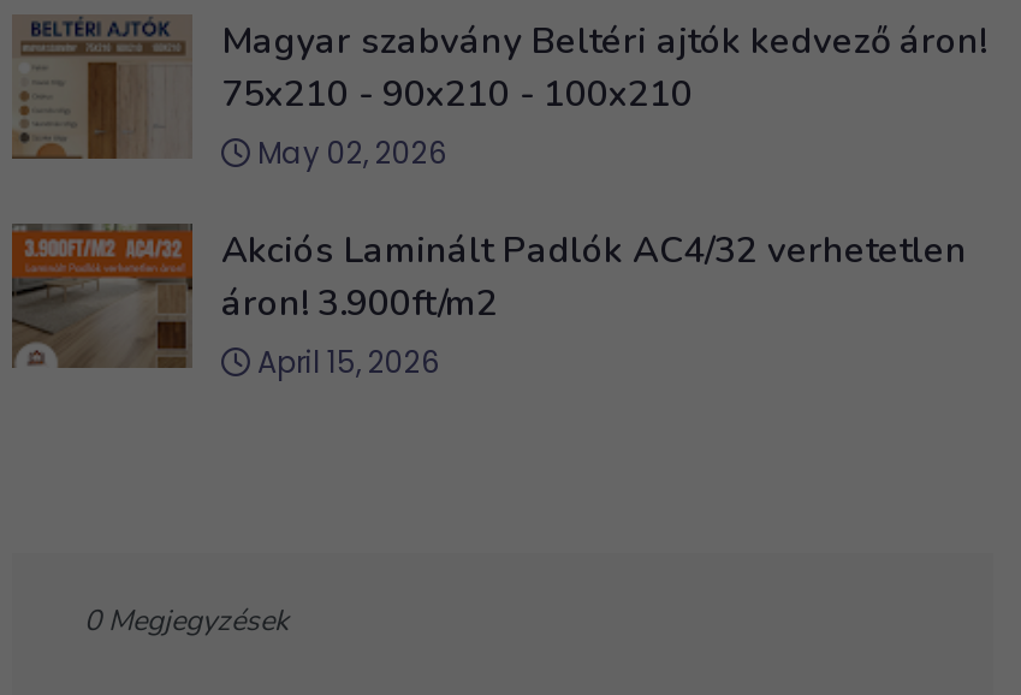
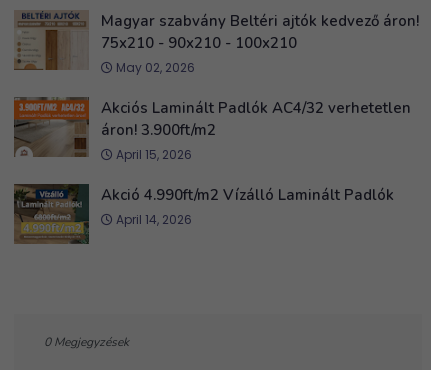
none -> [13,183,394,245] [image] | Akció 4.990ft/m2 Vízálló Laminált Padlók | April 14, 2026

